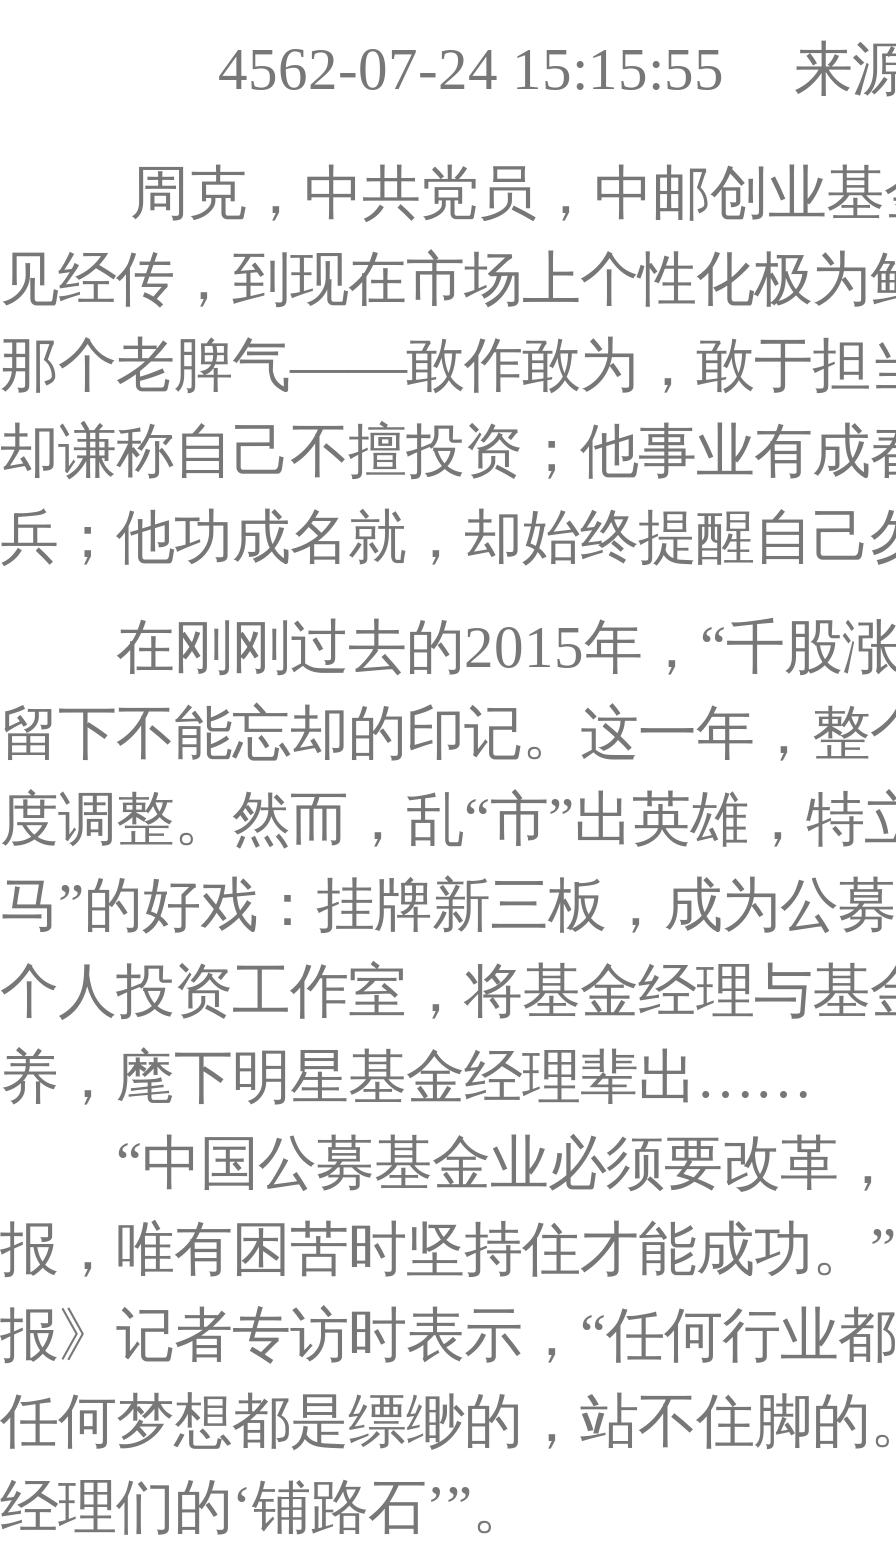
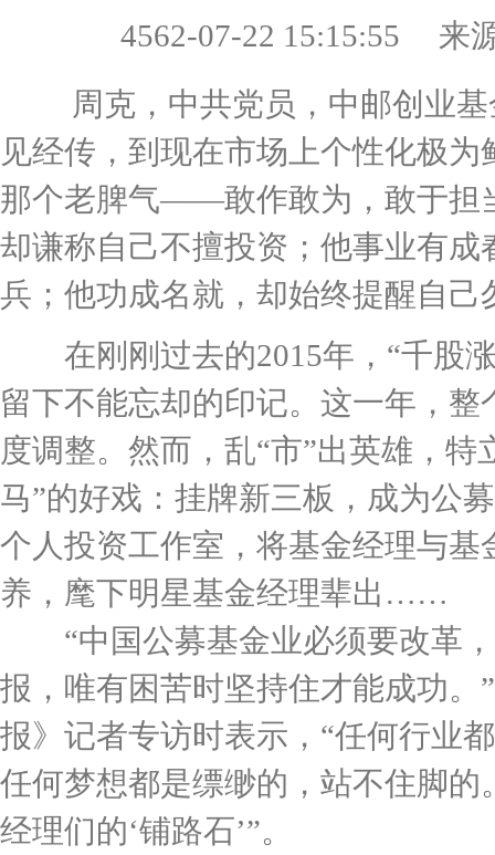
[218,37,724,101] 4562-07-24 15:15:55 -> [120,18,400,53] 4562-07-22 15:15:55

